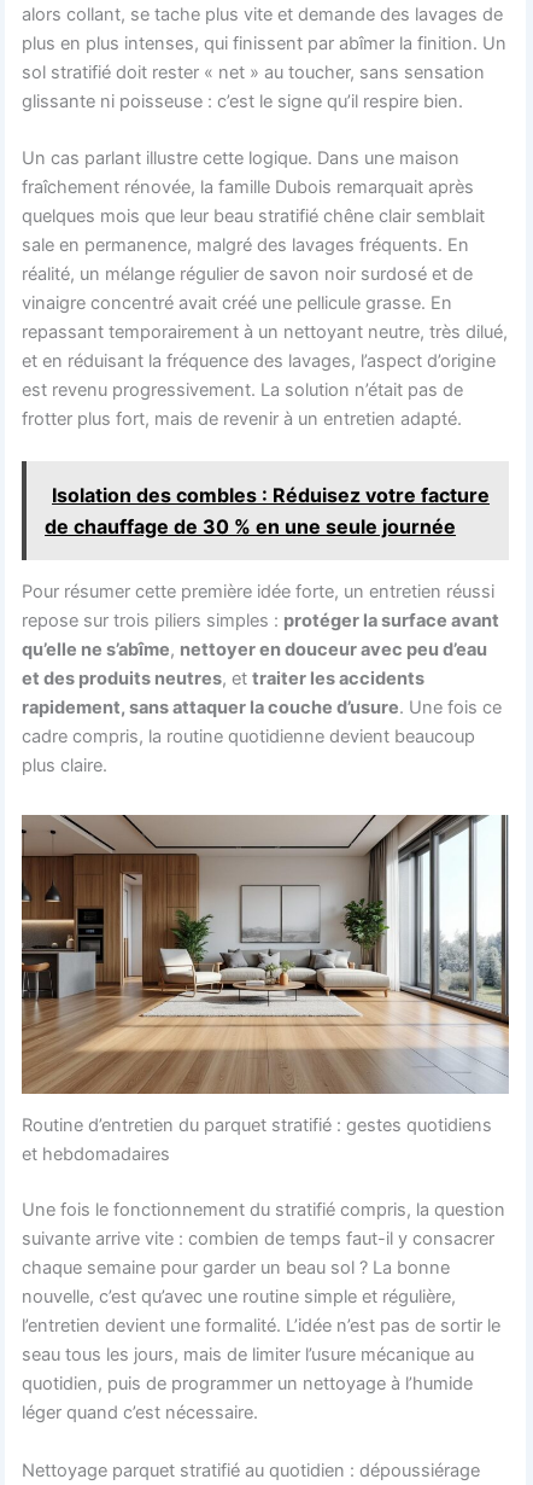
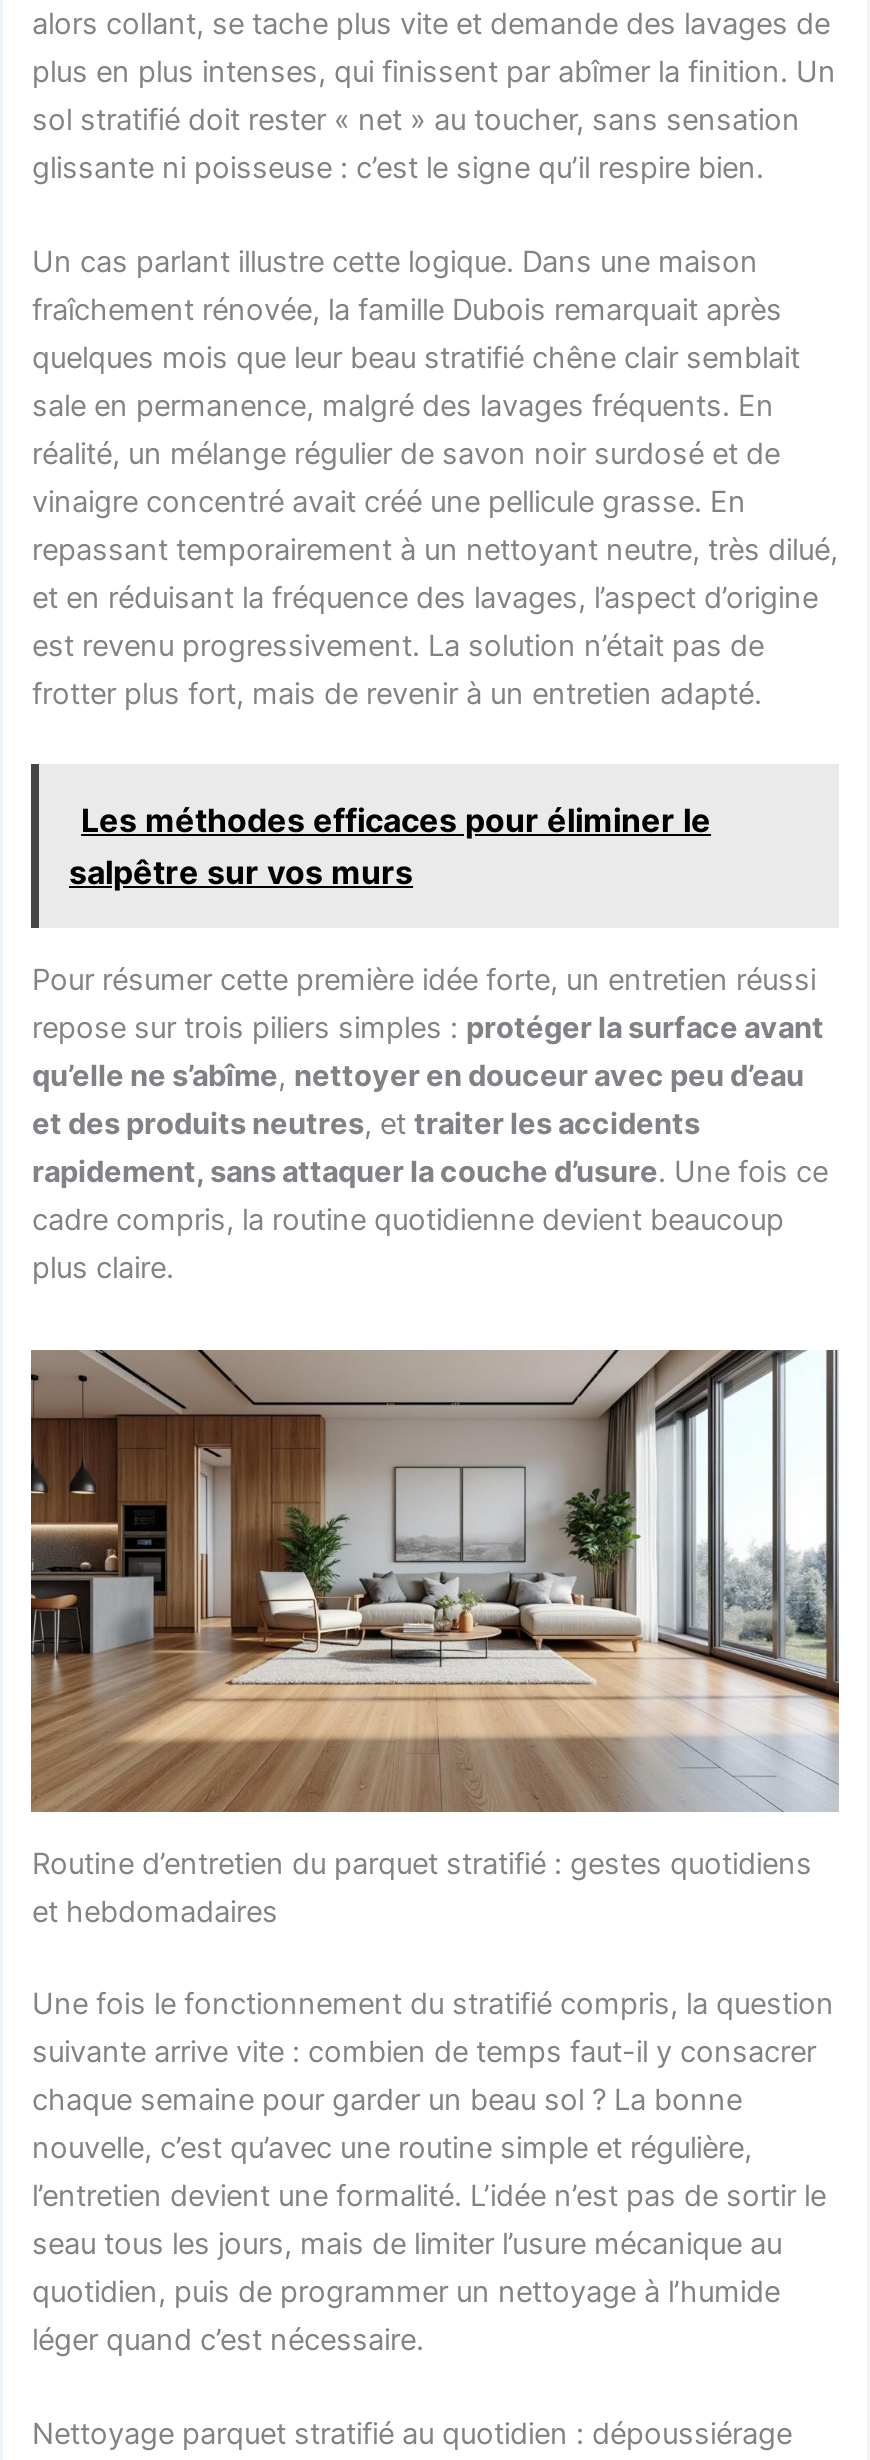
[45,483,490,538] Isolation des combles : Réduisez votre facture | de chauffage de 30 % en une seule journée -> [69,800,711,892] Les méthodes efficaces pour éliminer le | salpêtre sur vos murs

